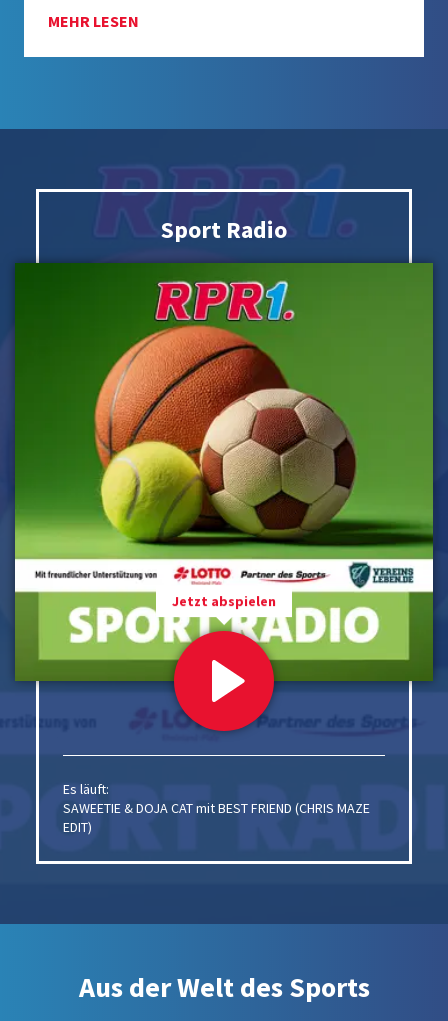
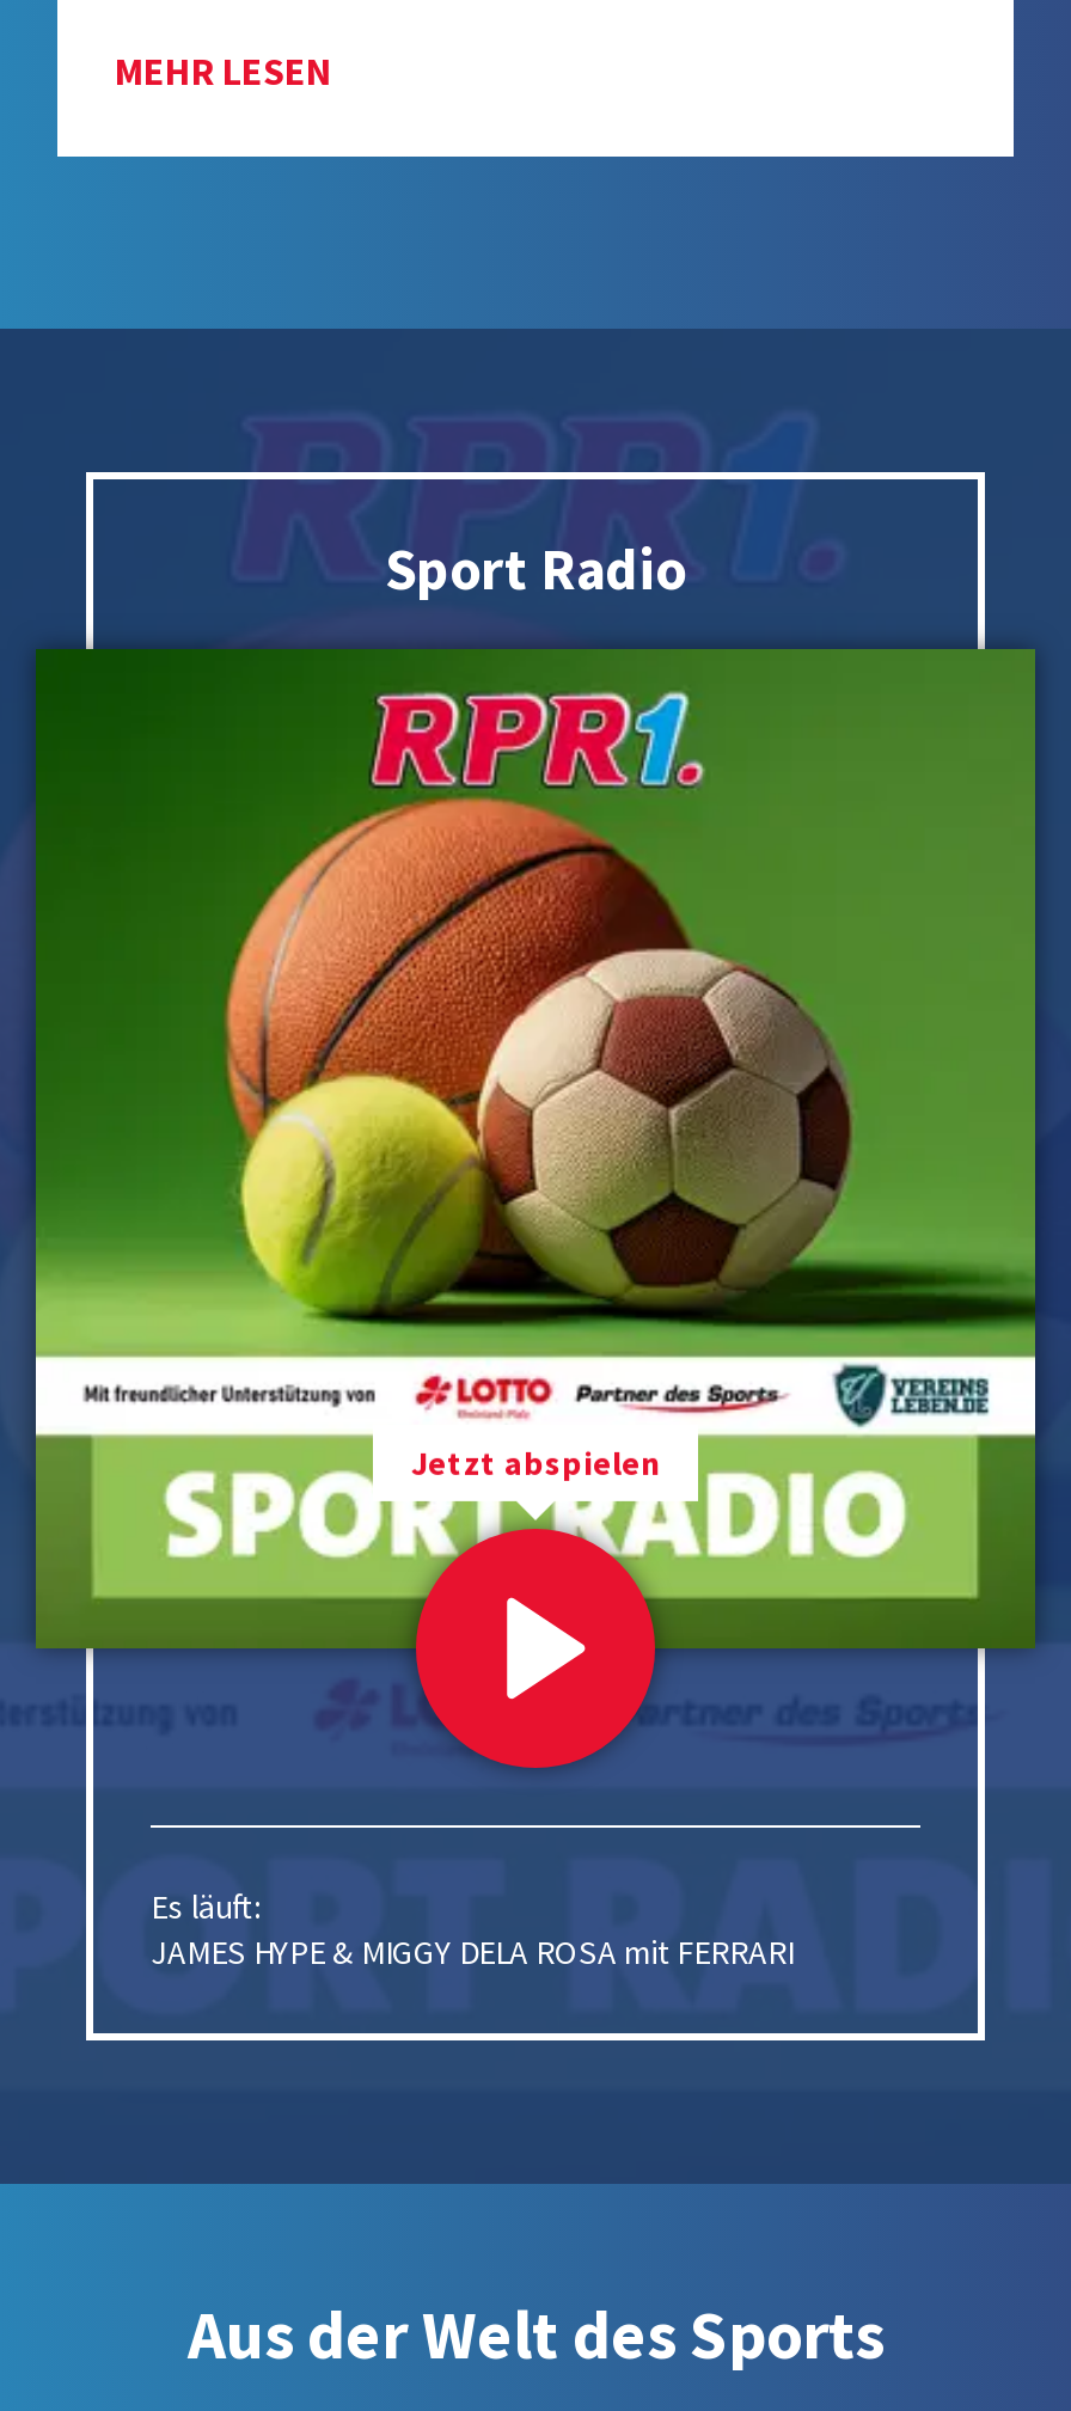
[63,799,370,836] SAWEETIE & DOJA CAT mit BEST FRIEND (CHRIS MAZE | EDIT) -> [151,1931,794,1974] JAMES HYPE & MIGGY DELA ROSA mit FERRARI

